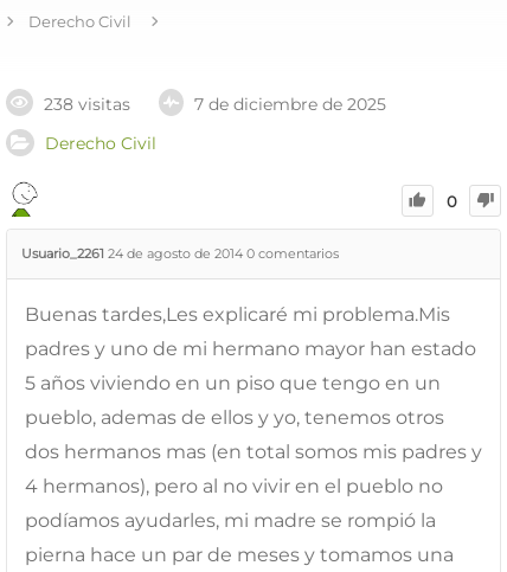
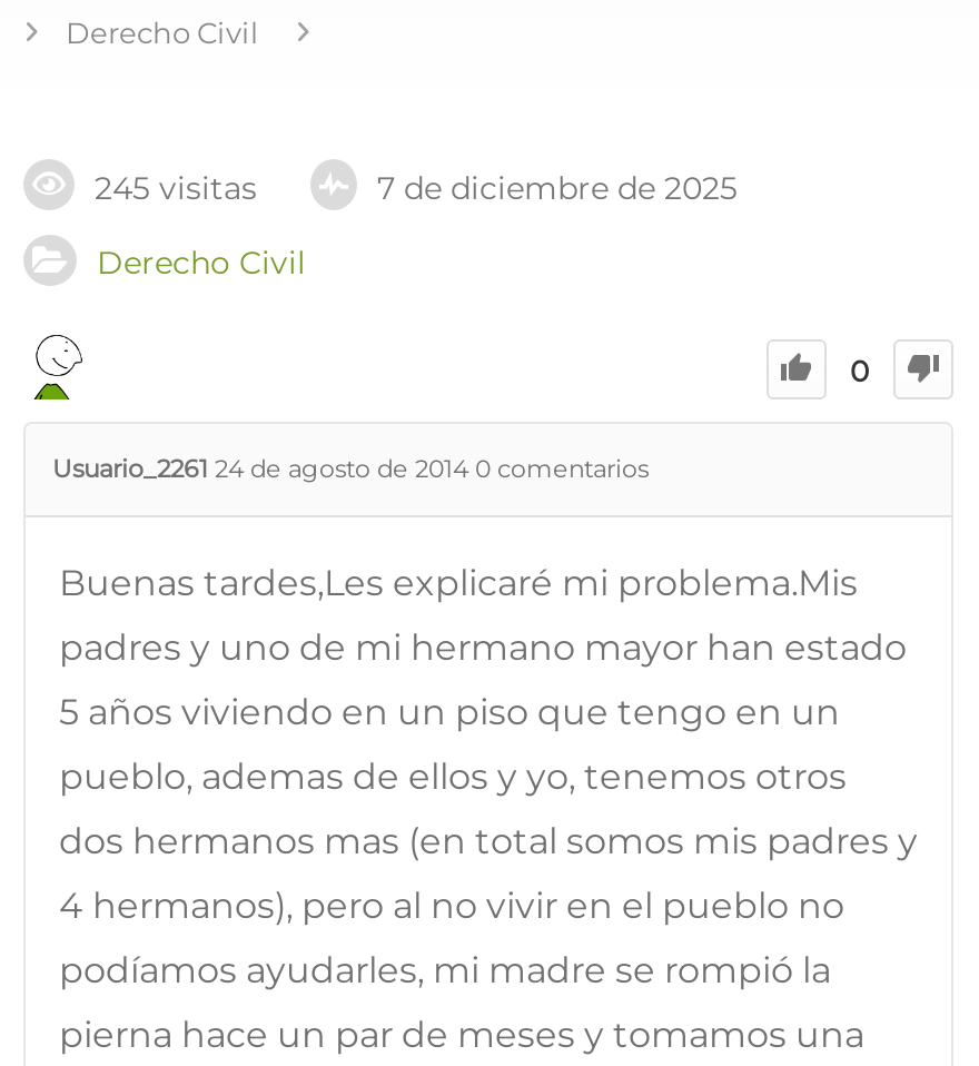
[44,94,130,115] 238 visitas -> [95,169,257,209] 245 visitas

